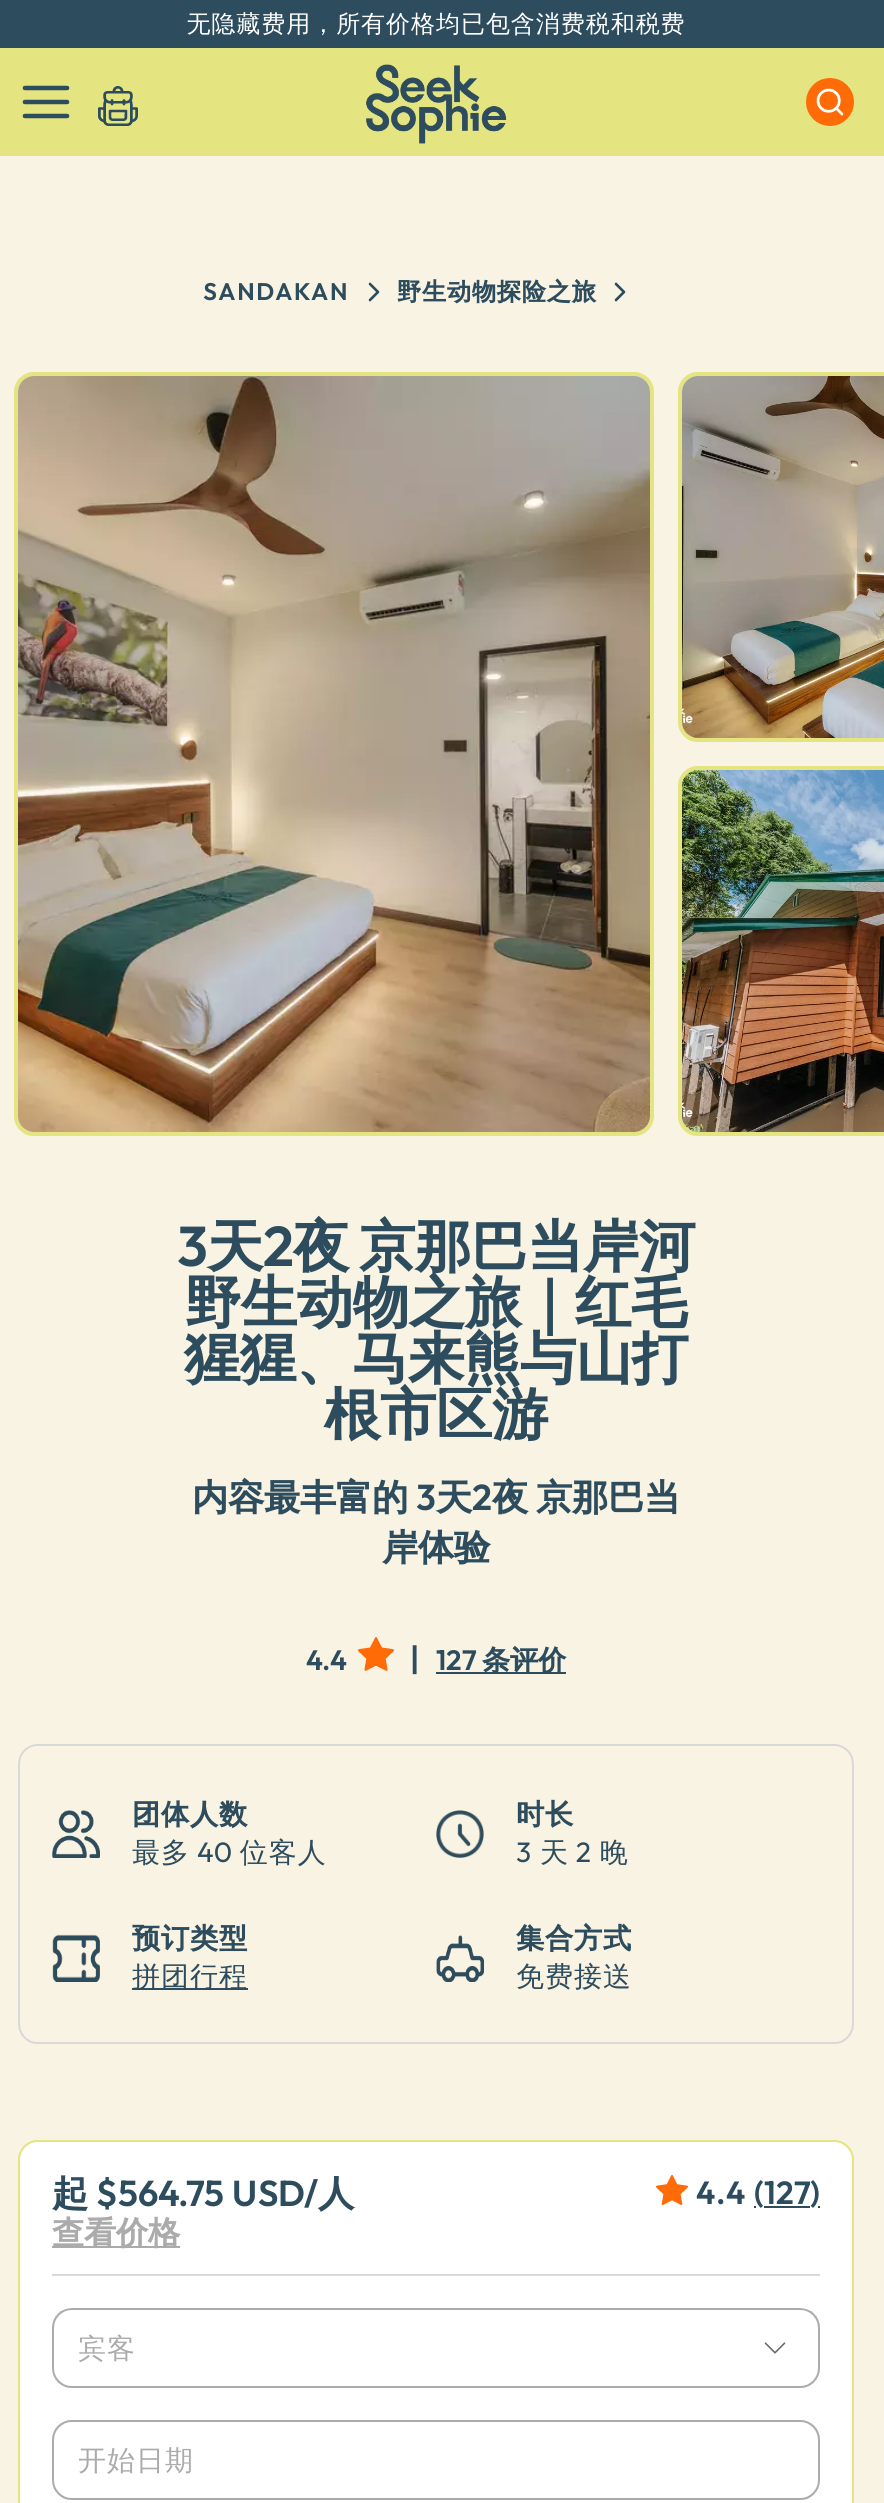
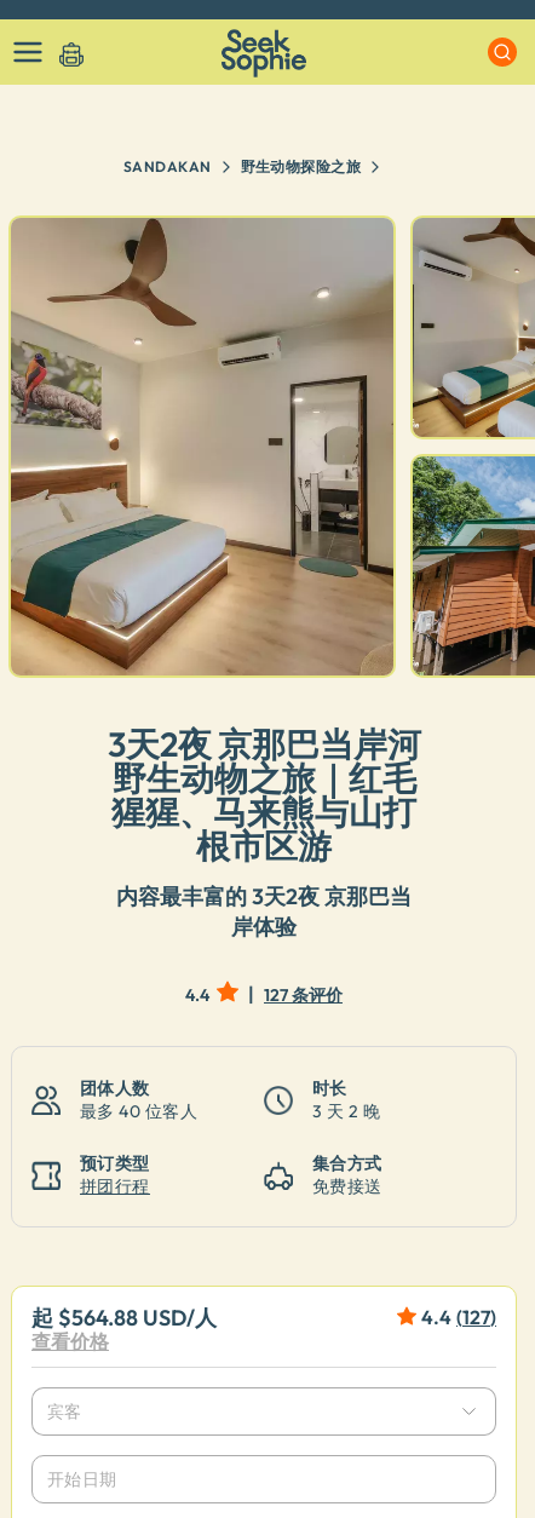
[186,8,686,38] 无隐藏费用，所有价格均已包含消费税和税费 -> none
[52,2170,354,2214] 起 $564.75 USD/人 -> [31,1304,217,1330] 起 $564.88 USD/人

